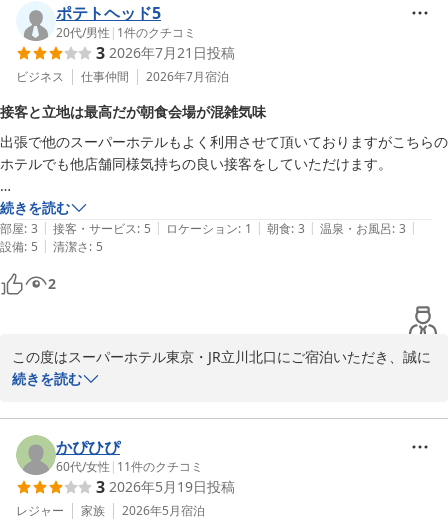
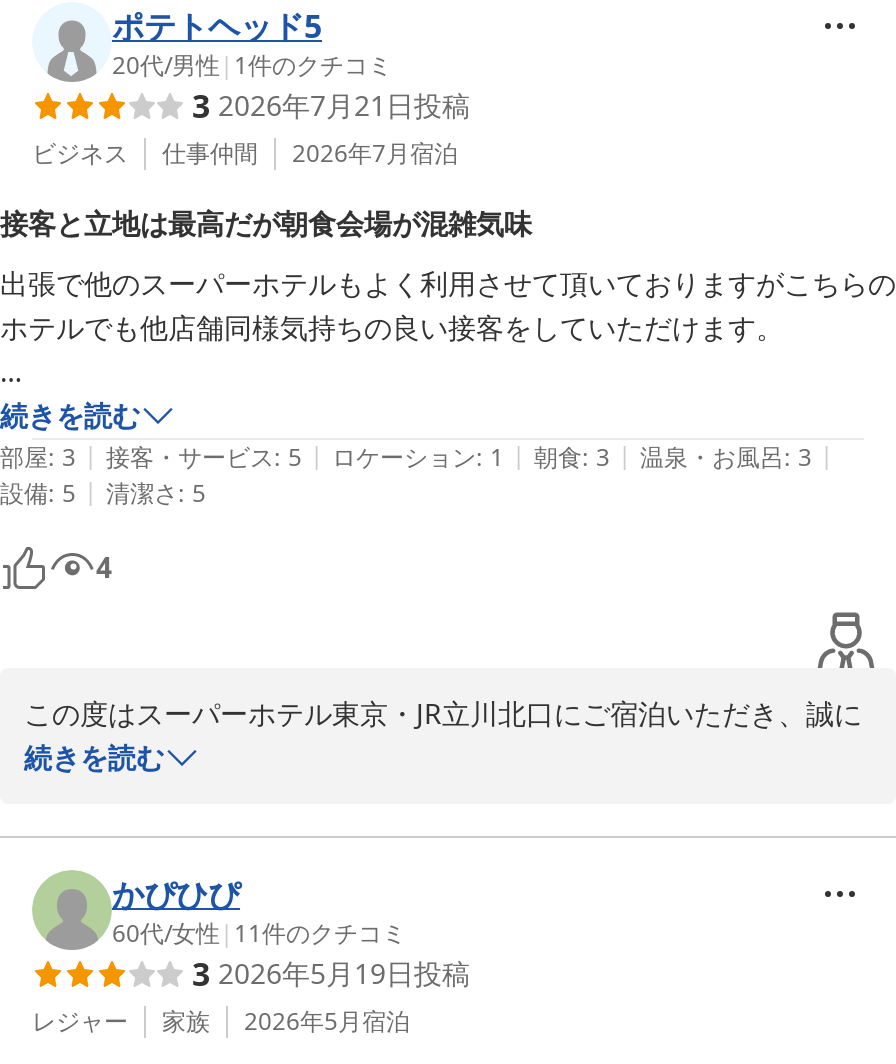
[48,274,56,293] 2 -> [96,548,112,586] 4

